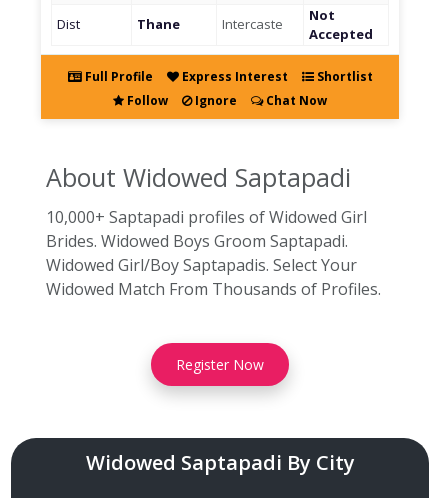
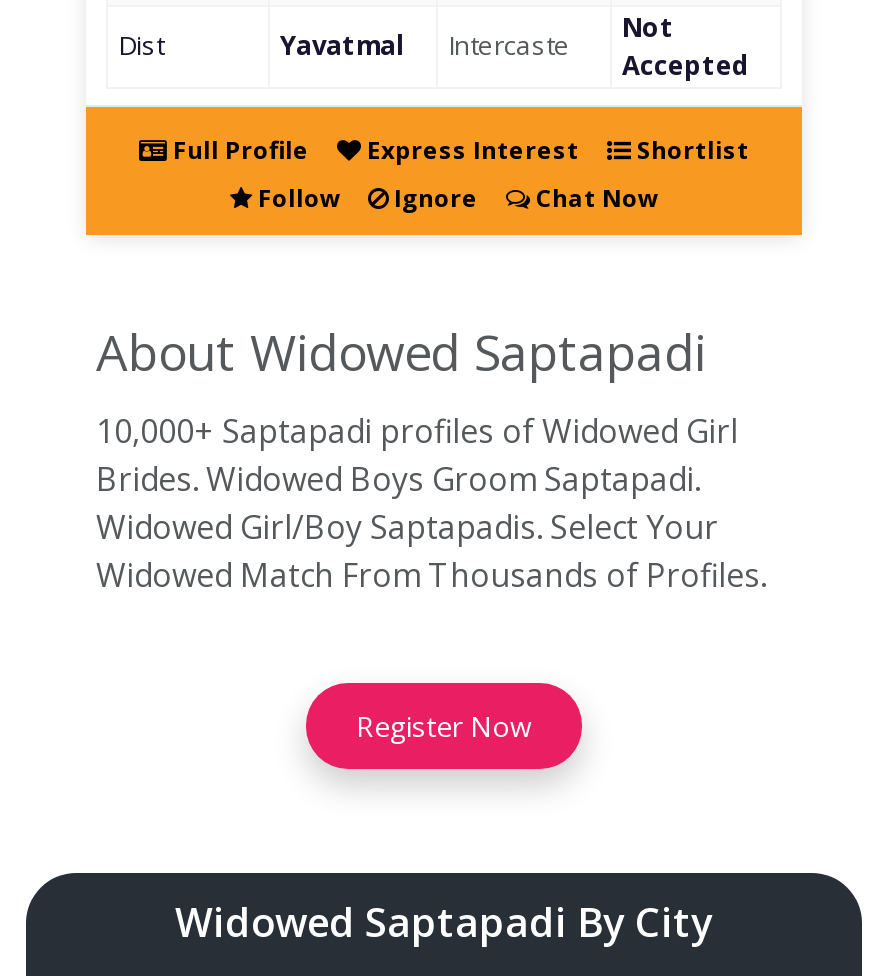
[137,15,180,33] Thane -> [280,27,404,63] Yavatmal

